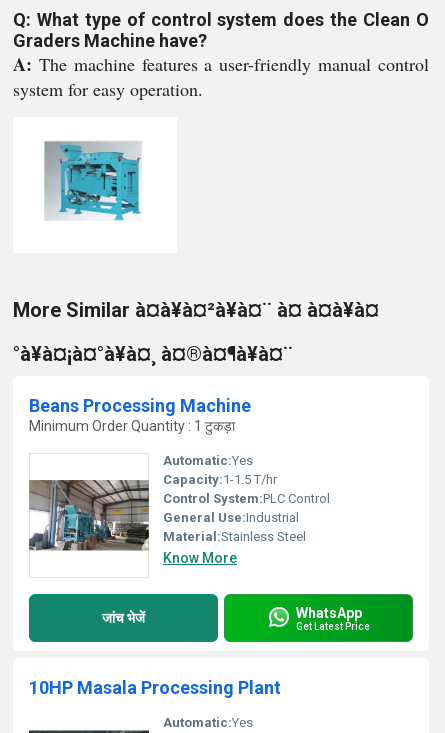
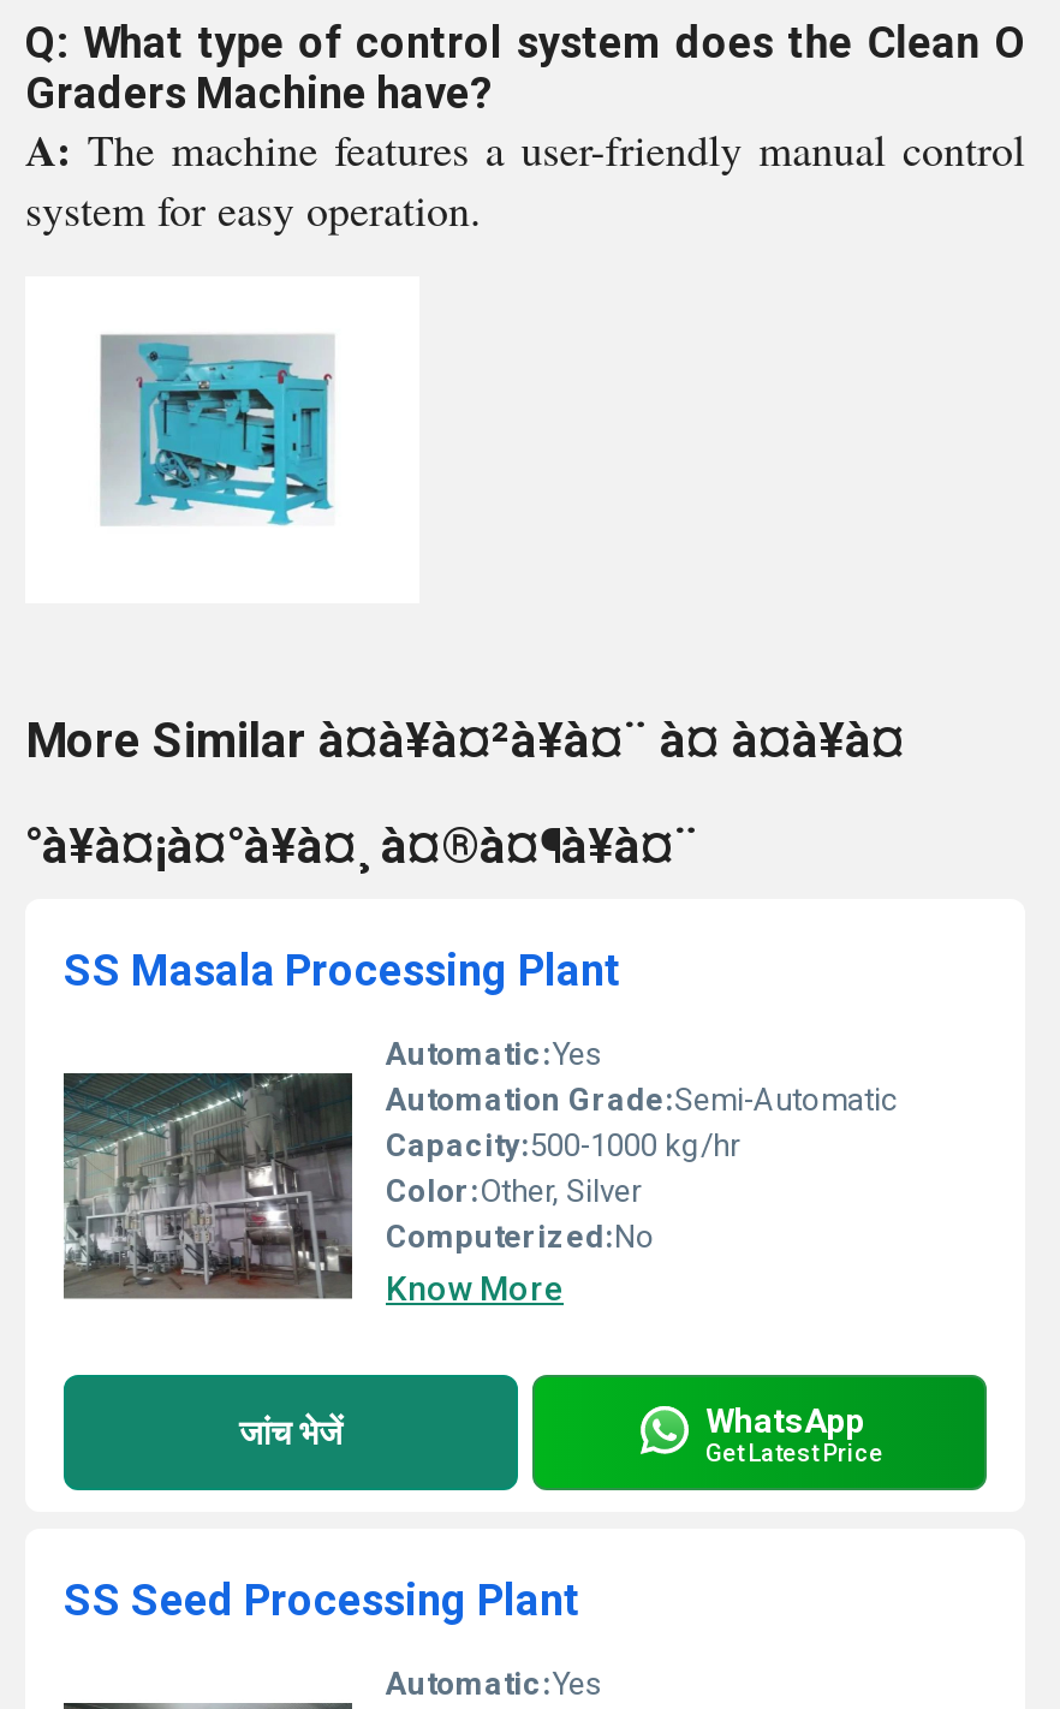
[29,395,251,434] Beans Processing Machine | Minimum Order Quantity : 1 टुकड़ा -> [64,945,621,995] SS Masala Processing Plant
[29,468,330,562] [image] | Capacity:1-1.5 T/hr | Control System:PLC Control | General Use:Industrial | Material:Stainless Steel -> [61,1070,898,1300] [image] | Automation Grade:Semi-Automatic | Capacity:500-1000 kg/hr | Color:Other, Silver | Computerized:No
[29,677,281,698] 10HP Masala Processing Plant -> [64,1574,580,1625] SS Seed Processing Plant

